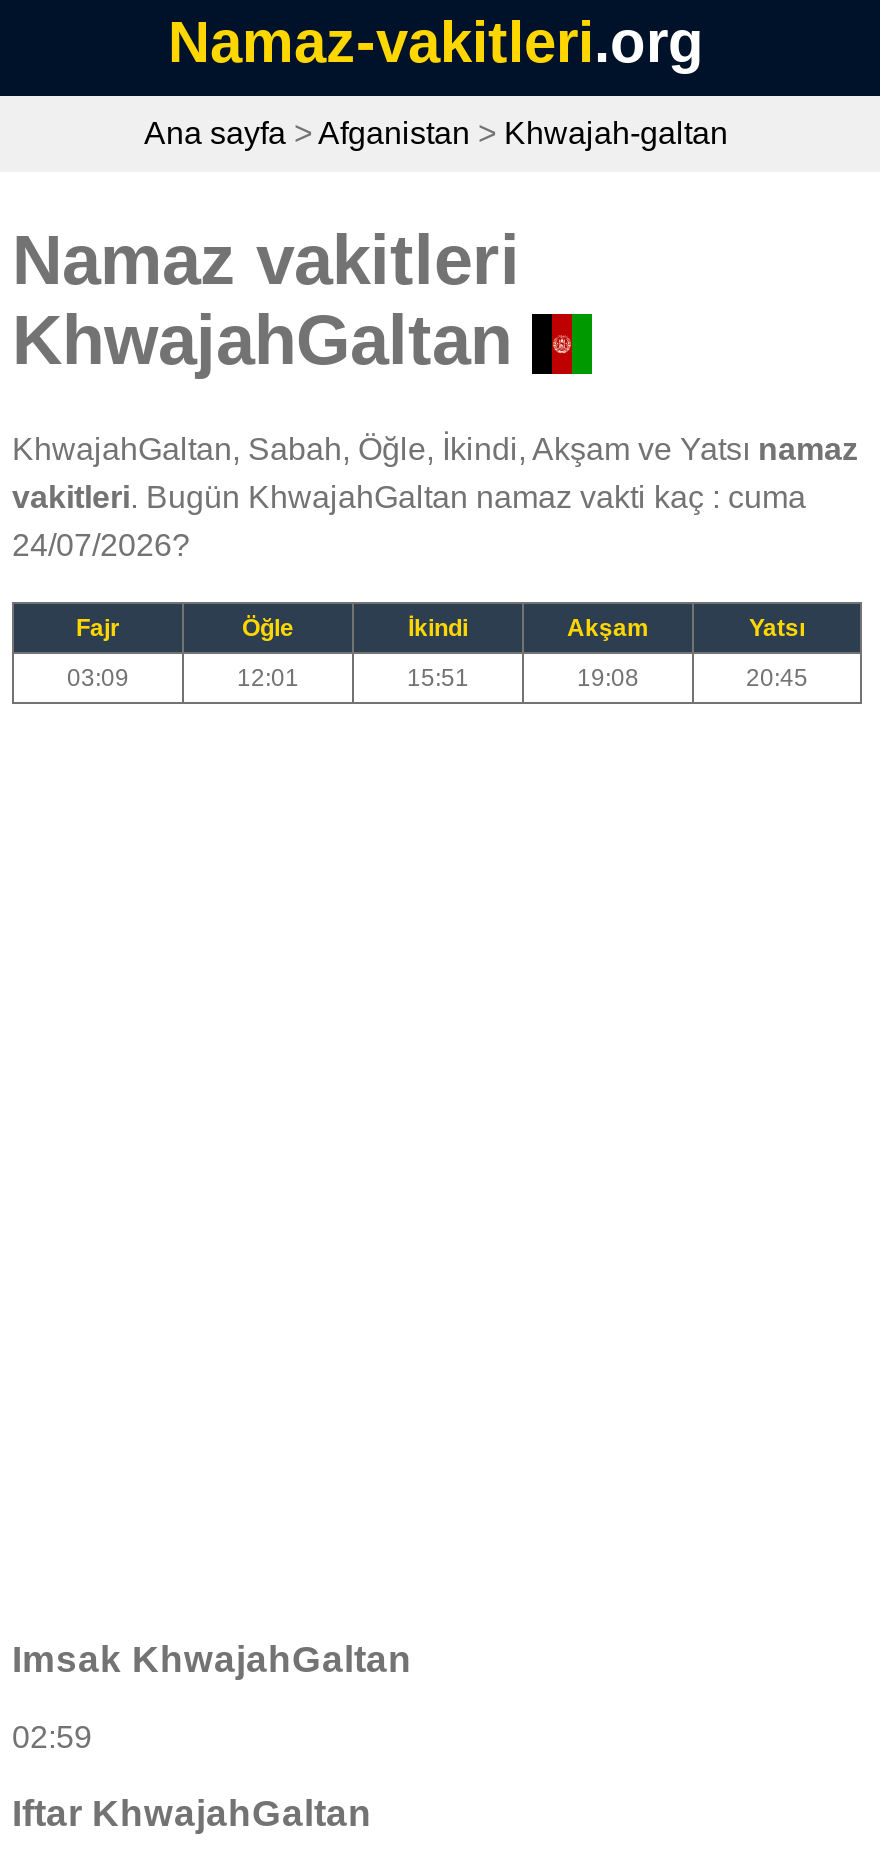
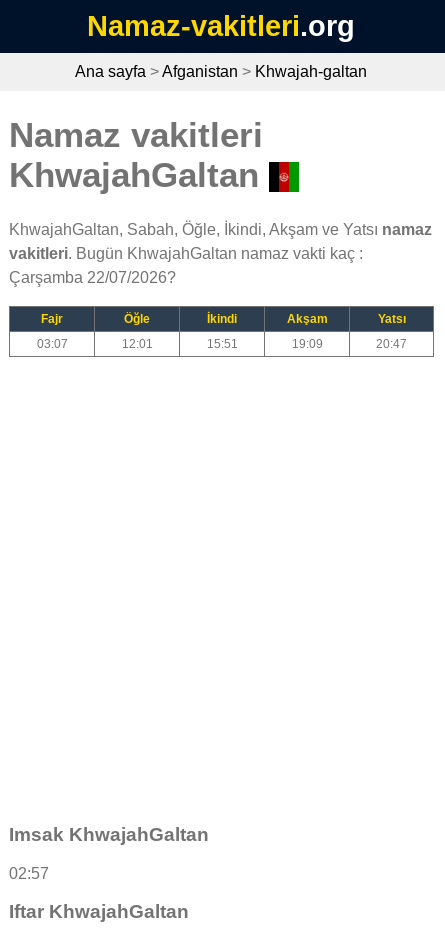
[12,480,806,562] vakitleri. Bugün KhwajahGaltan namaz vakti kaç : cuma | 24/07/2026? -> [9,245,363,286] vakitleri. Bugün KhwajahGaltan namaz vakti kaç : | Çarşamba 22/07/2026?
[67,664,129,692] 03:09 -> [36,337,67,351] 03:07
[577,664,639,692] 19:08 -> [291,337,322,351] 19:09
[746,664,808,692] 20:45 -> [376,337,407,351] 20:47
[12,1719,92,1753] 02:59 -> [9,865,49,882] 02:57

